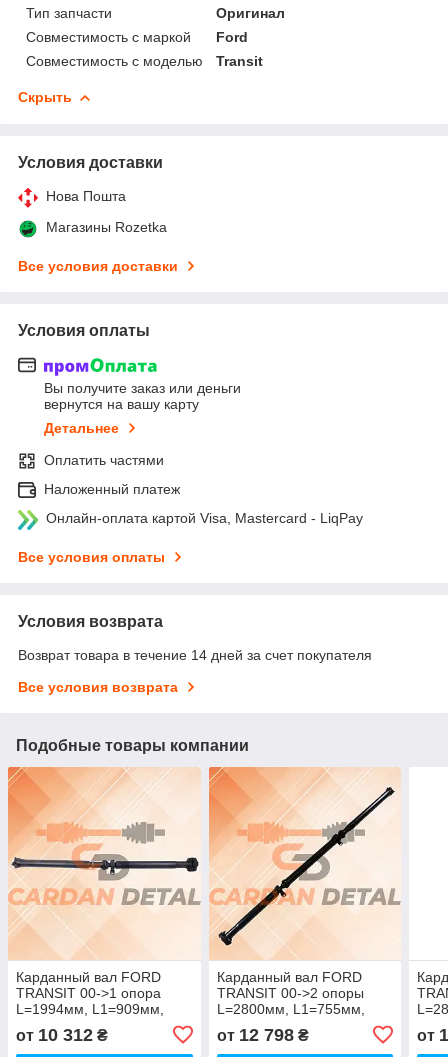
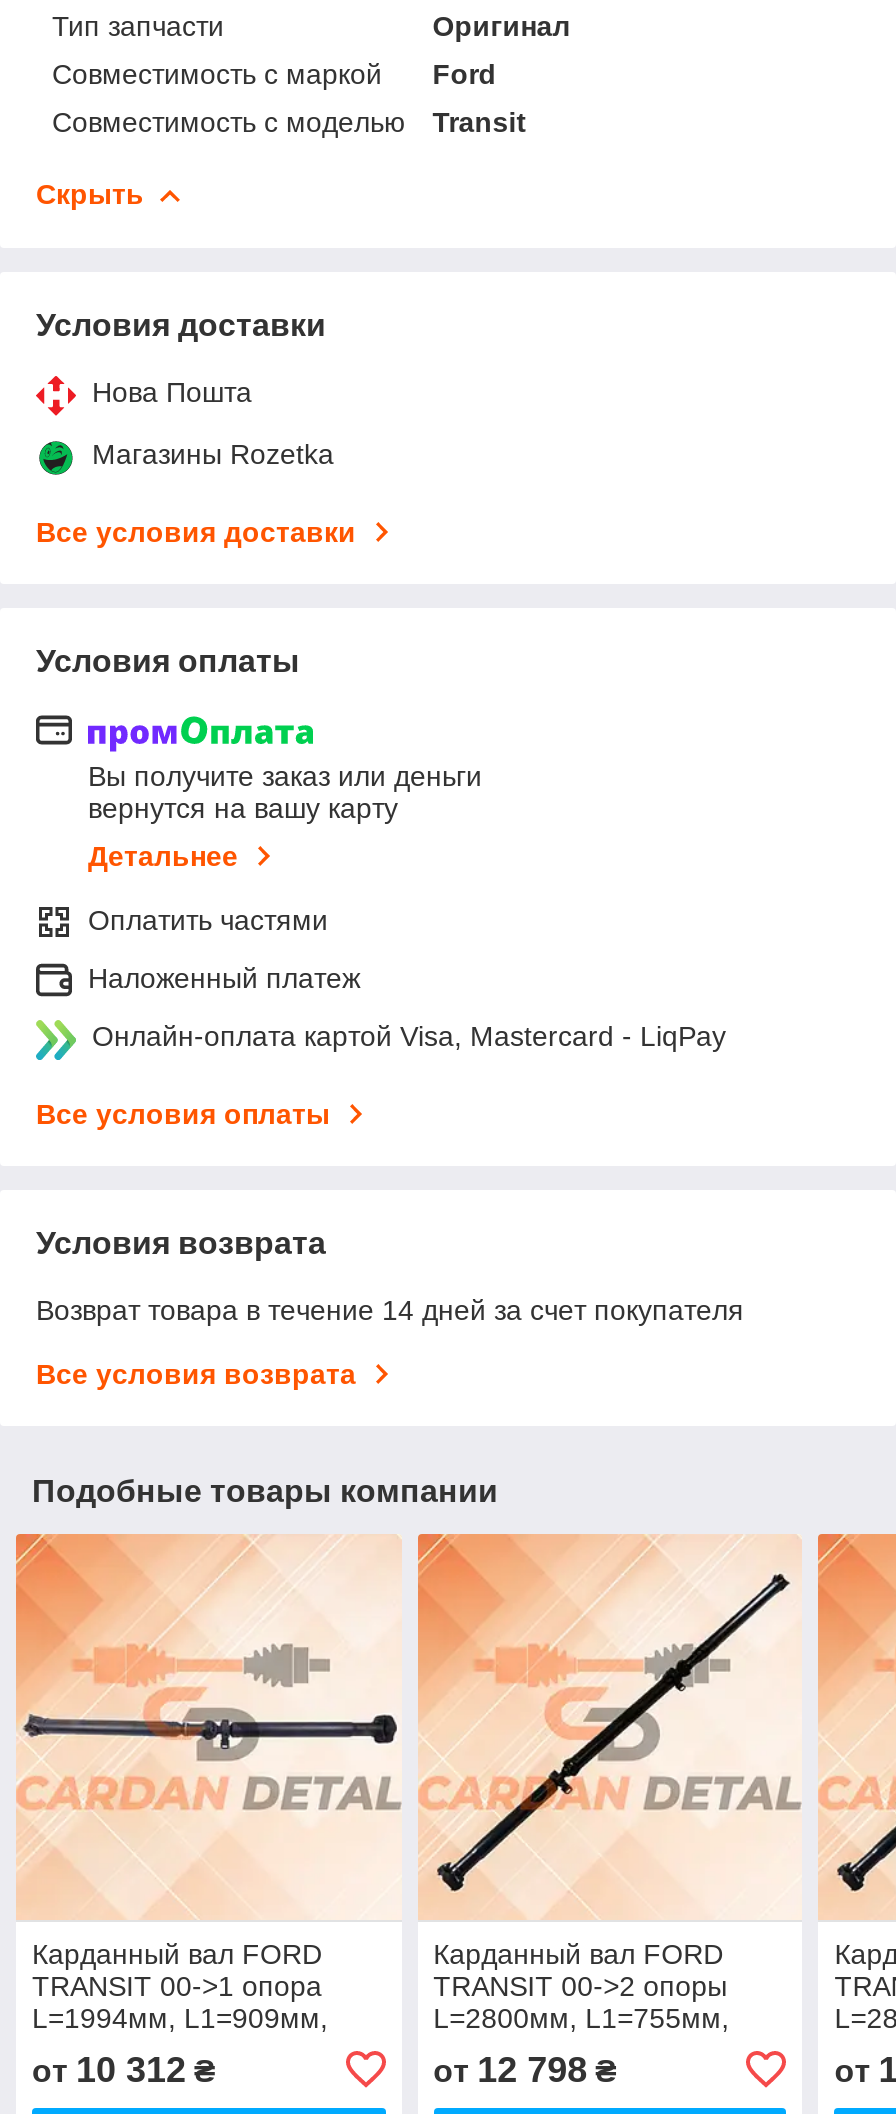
none -> [816,1532,890,1922] [image]

